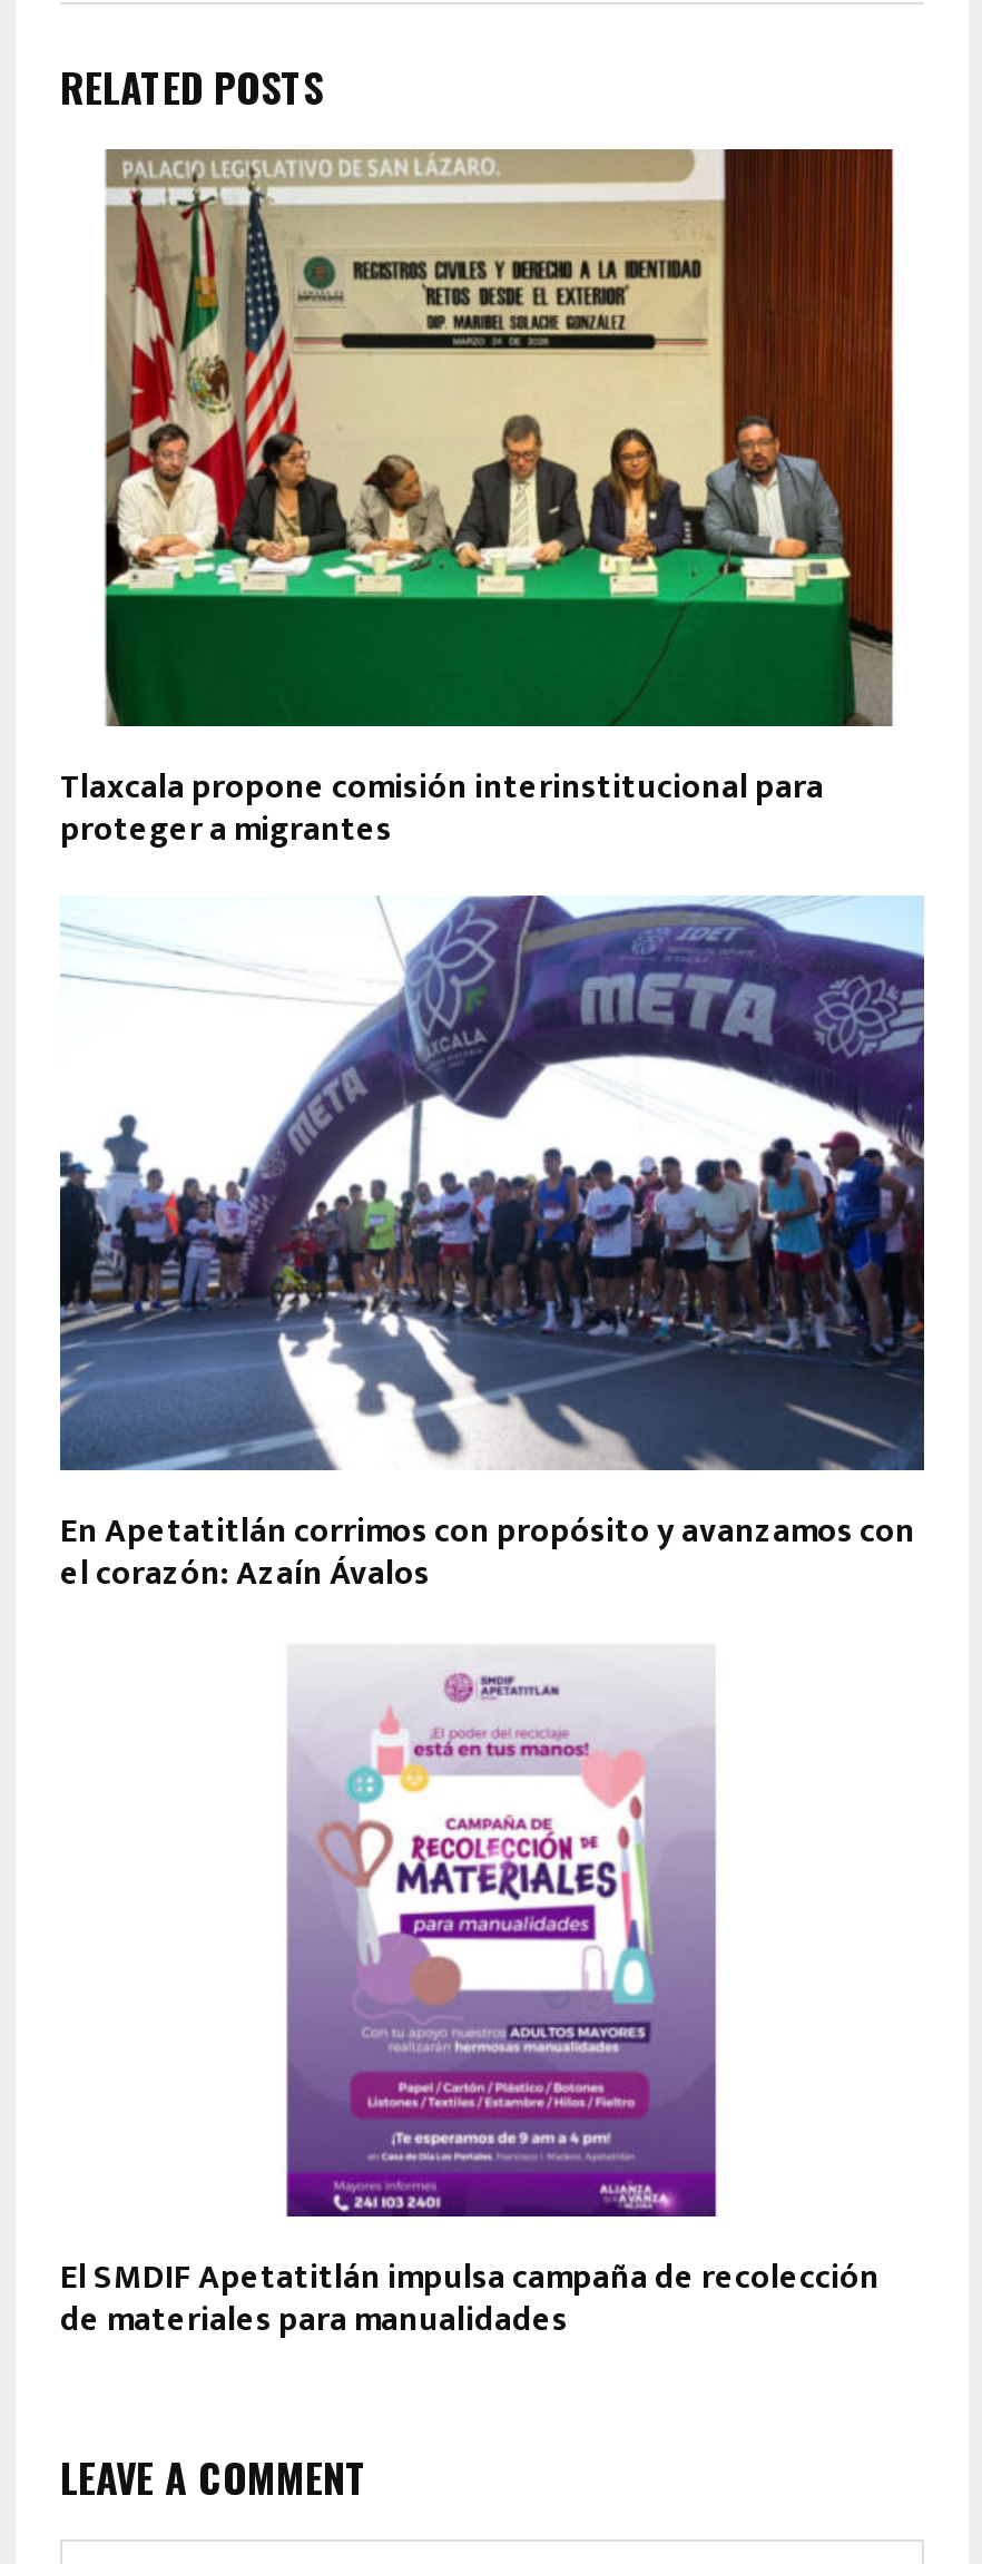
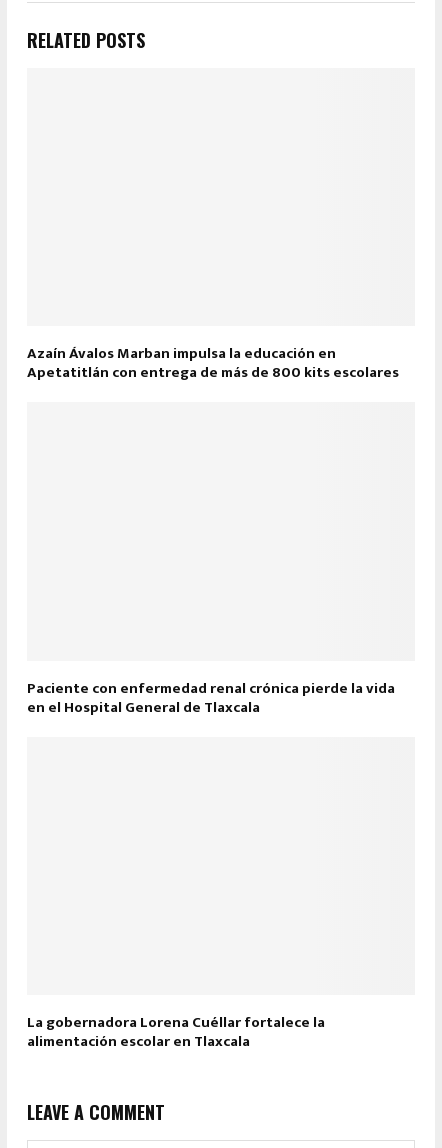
[102,146,895,730] [image] -> none
[60,759,824,857] Tlaxcala propone comisión interinstitucional para | proteger a migrantes -> [27,341,399,385] Azaín Ávalos Marban impulsa la educación en | Apetatitlán con entrega de más de 800 kits escolares
[58,894,926,1471] [image] -> none
[60,1504,915,1602] En Apetatitlán corrimos con propósito y avanzamos con | el corazón: Azaín Ávalos -> [27,676,395,720] Paciente con enfermedad renal crónica pierde la vida | en el Hospital General de Tlaxcala
[285,1670,719,2220] [image] -> none
[60,2250,880,2348] El SMDIF Apetatitlán impulsa campaña de recolección | de materiales para manualidades -> [27,1010,325,1054] La gobernadora Lorena Cuéllar fortalece la | alimentación escolar en Tlaxcala

